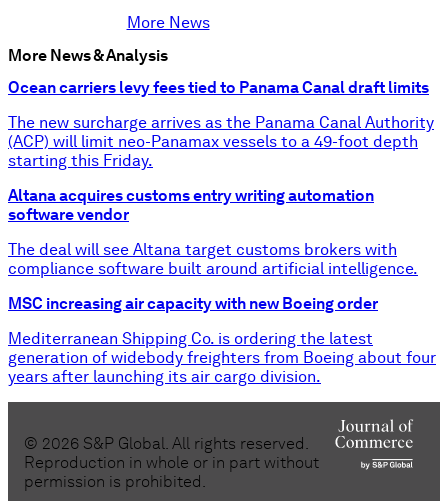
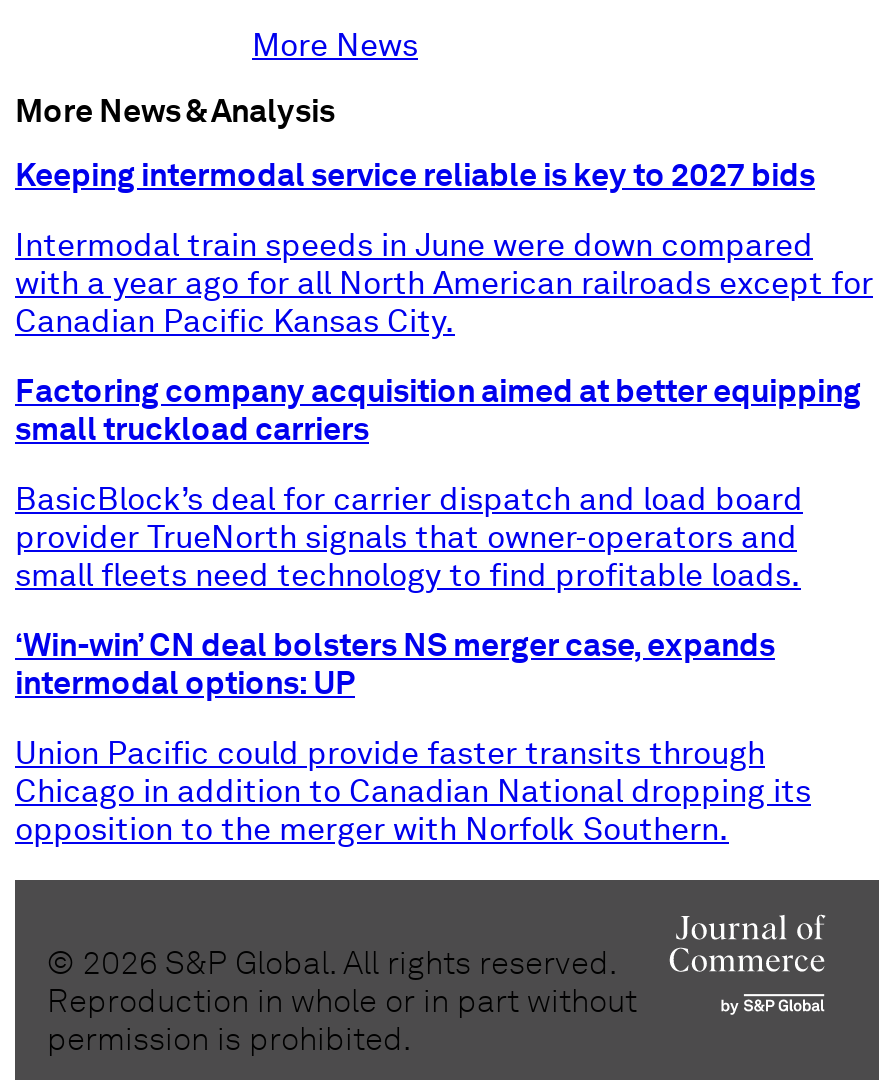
[8,78,429,97] Ocean carriers levy fees tied to Panama Canal draft limits -> [15,156,815,194] Keeping intermodal service reliable is key to 2027 bids
[8,113,434,170] The new surcharge arrives as the Panama Canal Authority | (ACP) will limit neo-Panamax vessels to a 49-foot depth | starting this Friday. -> [15,226,873,340] Intermodal train speeds in June were down compared | with a year ago for all North American railroads except for | Canadian Pacific Kansas City.
[8,186,374,224] Altana acquires customs entry writing automation | software vendor -> [15,372,861,448] Factoring company acquisition aimed at better equipping | small truckload carriers
[8,240,418,278] The deal will see Altana target customs brokers with | compliance software built around artificial intelligence. -> [15,480,803,594] BasicBlock’s deal for carrier dispatch and load board | provider TrueNorth signals that owner-operators and | small fleets need technology to find profitable loads.
[8,294,378,313] MSC increasing air capacity with new Boeing order -> [15,626,775,702] ‘Win-win’ CN deal bolsters NS merger case, expands | intermodal options: UP
[8,329,436,386] Mediterranean Shipping Co. is ordering the latest | generation of widebody freighters from Boeing about four | years after launching its air cargo division. -> [15,734,811,848] Union Pacific could provide faster transits through | Chicago in addition to Canadian National dropping its | opposition to the merger with Norfolk Southern.

